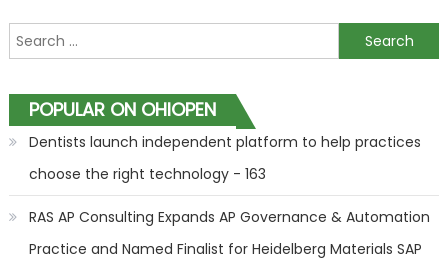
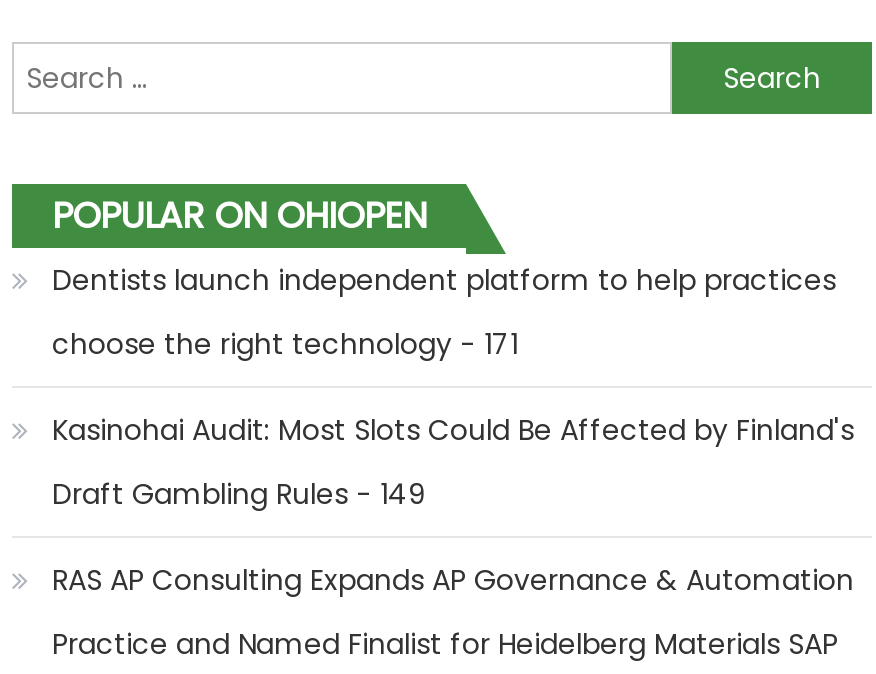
[29,164,266,184] choose the right technology - 163 -> [52,324,854,514] choose the right technology - 171 | Kasinohai Audit: Most Slots Could Be Affected by Finland's | Draft Gambling Rules - 149

